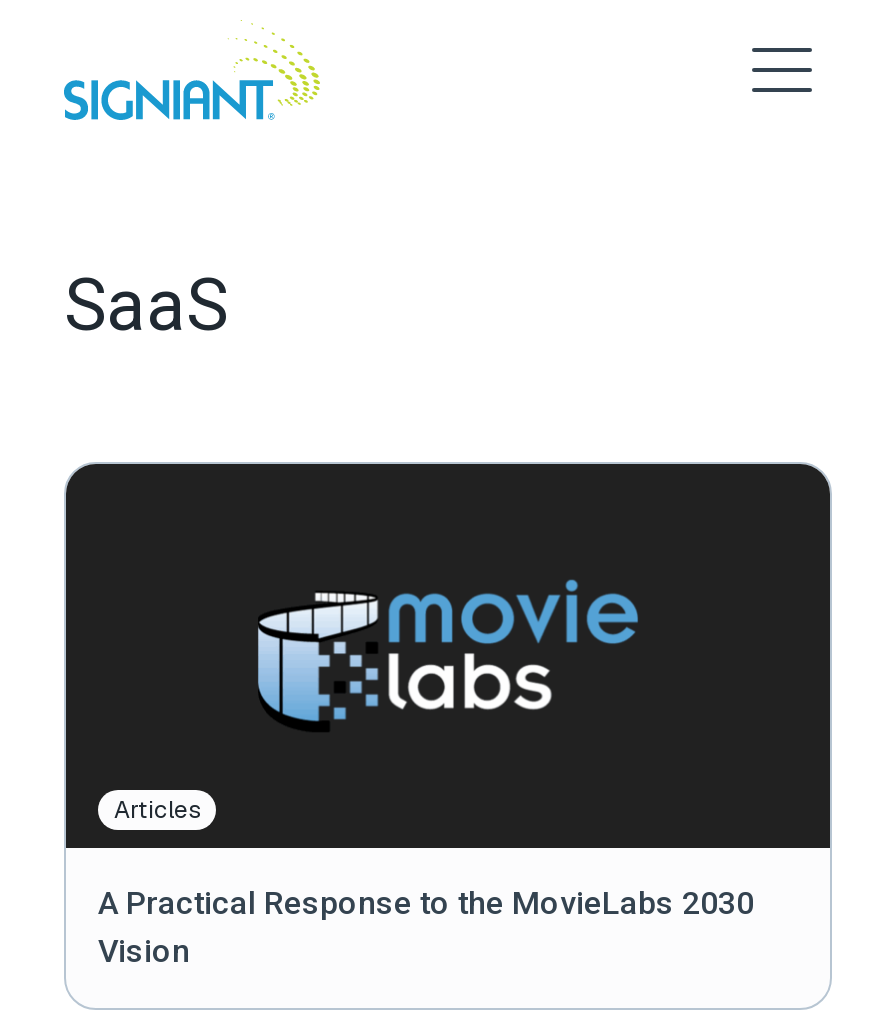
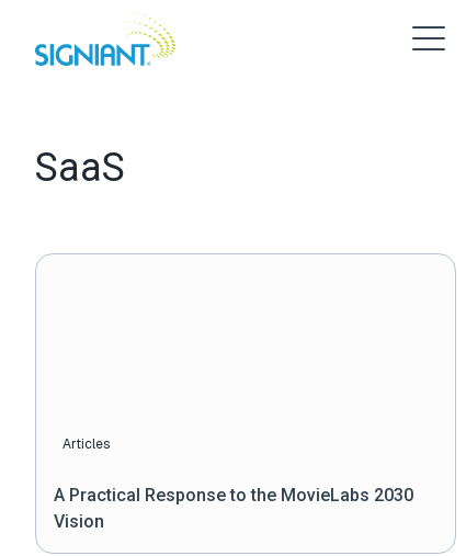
[64,462,832,850] [image] -> none

